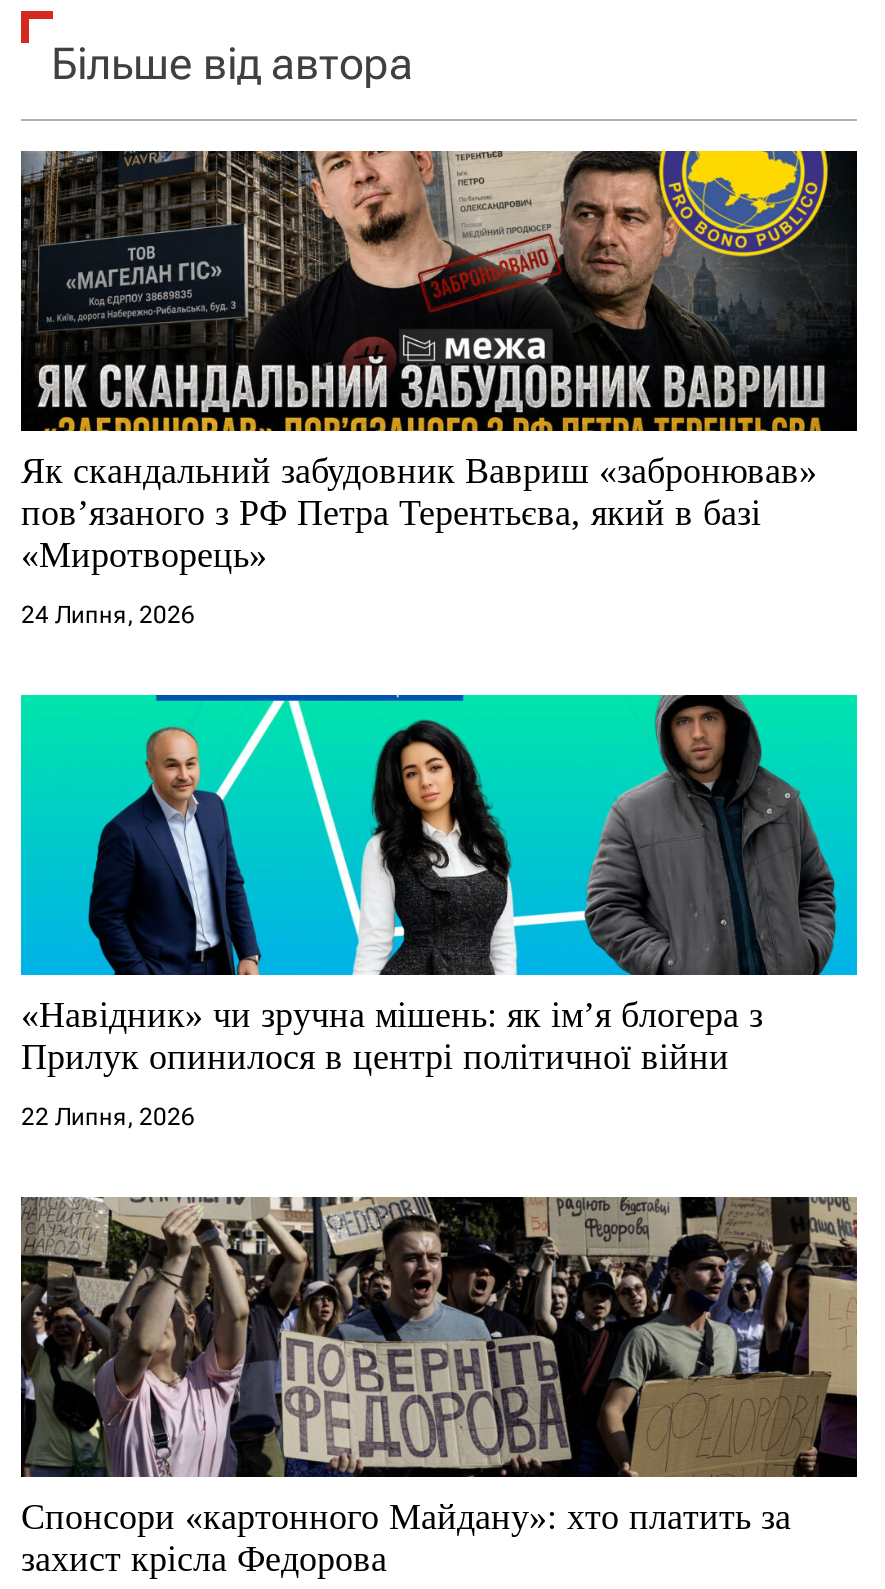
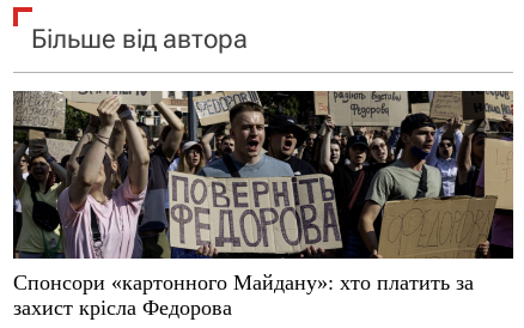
[19,149,859,629] [image] | Як скандальний забудовник Вавриш «забронював» | повʼязаного з РФ Петра Терентьєва, який в базі | «Миротворець» | 24 Липня, 2026 -> none
[19,693,859,1131] [image] | «Навідник» чи зручна мішень: як ім’я блогера з | Прилук опинилося в центрі політичної війни | 22 Липня, 2026 -> none

